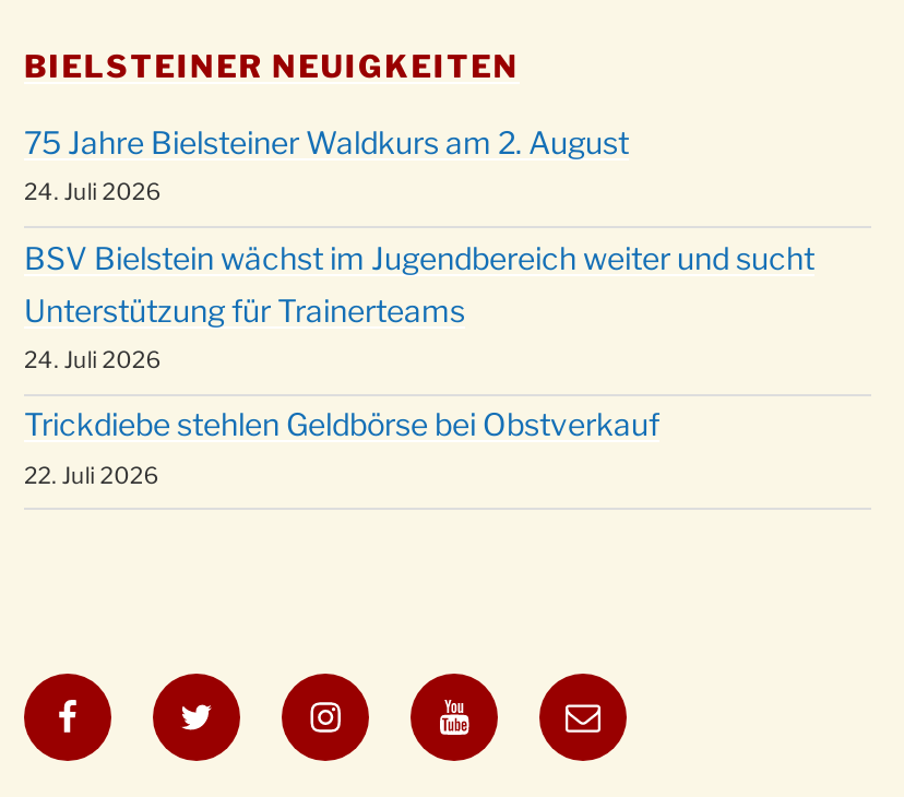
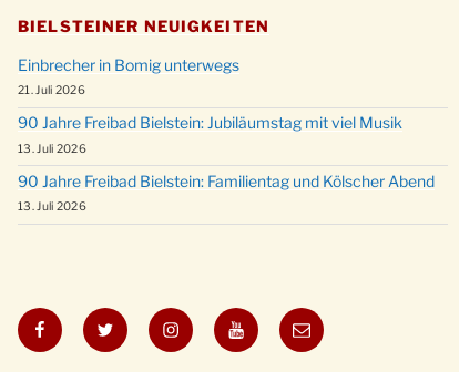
[24,124,629,161] 75 Jahre Bielsteiner Waldkurs am 2. August -> [18,55,239,74] Einbrecher in Bomig unterwegs
[24,179,162,207] 24. Juli 2026 -> [18,83,85,97] 21. Juli 2026
[24,239,814,328] BSV Bielstein wächst im Jugendbereich weiter und sucht | Unterstützung für Trainerteams -> [18,113,402,132] 90 Jahre Freibad Bielstein: Jubiläumstag mit viel Musik
[24,346,162,375] 24. Juli 2026 -> [18,141,87,156] 13. Juli 2026
[24,406,659,443] Trickdiebe stehlen Geldbörse bei Obstverkauf -> [18,171,435,190] 90 Jahre Freibad Bielstein: Familientag und Kölscher Abend
[24,461,160,489] 22. Juli 2026 -> [18,199,87,214] 13. Juli 2026

